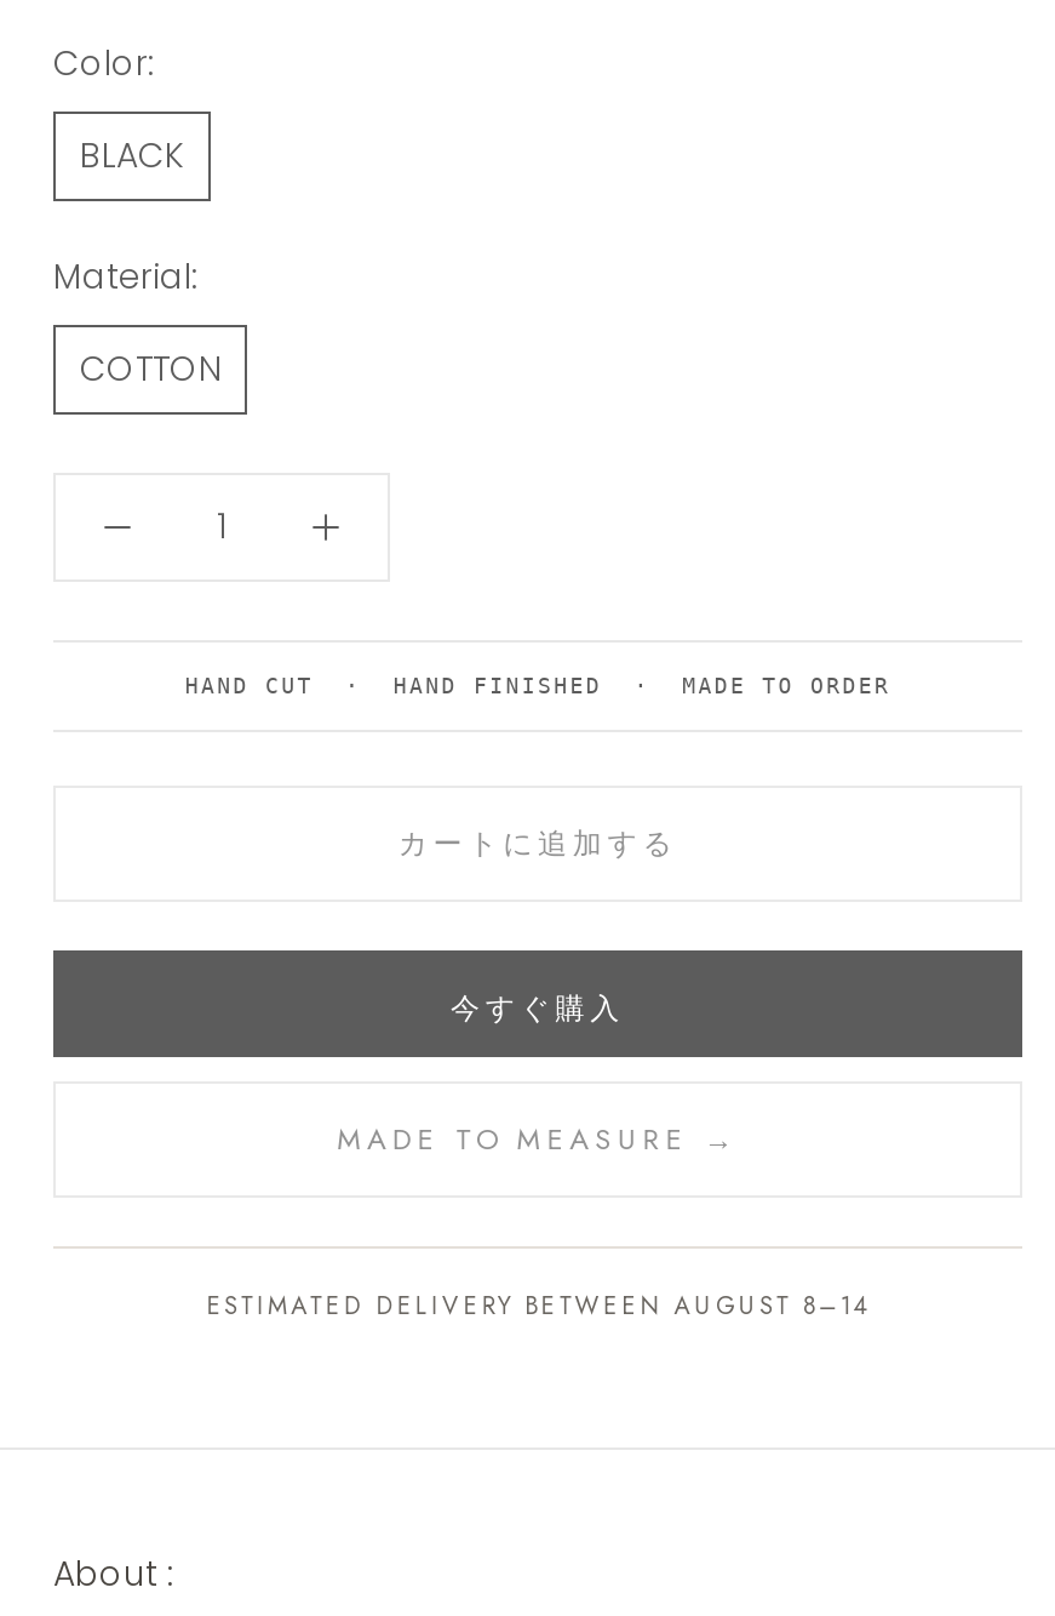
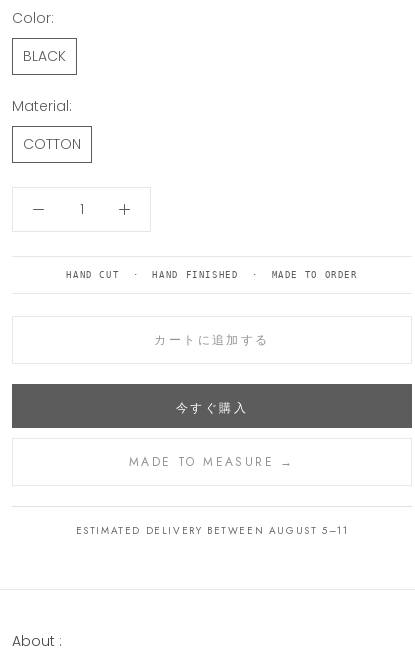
[206,1288,869,1325] ESTIMATED DELIVERY BETWEEN AUGUST 8–14 -> [76,523,348,538] ESTIMATED DELIVERY BETWEEN AUGUST 5–11

